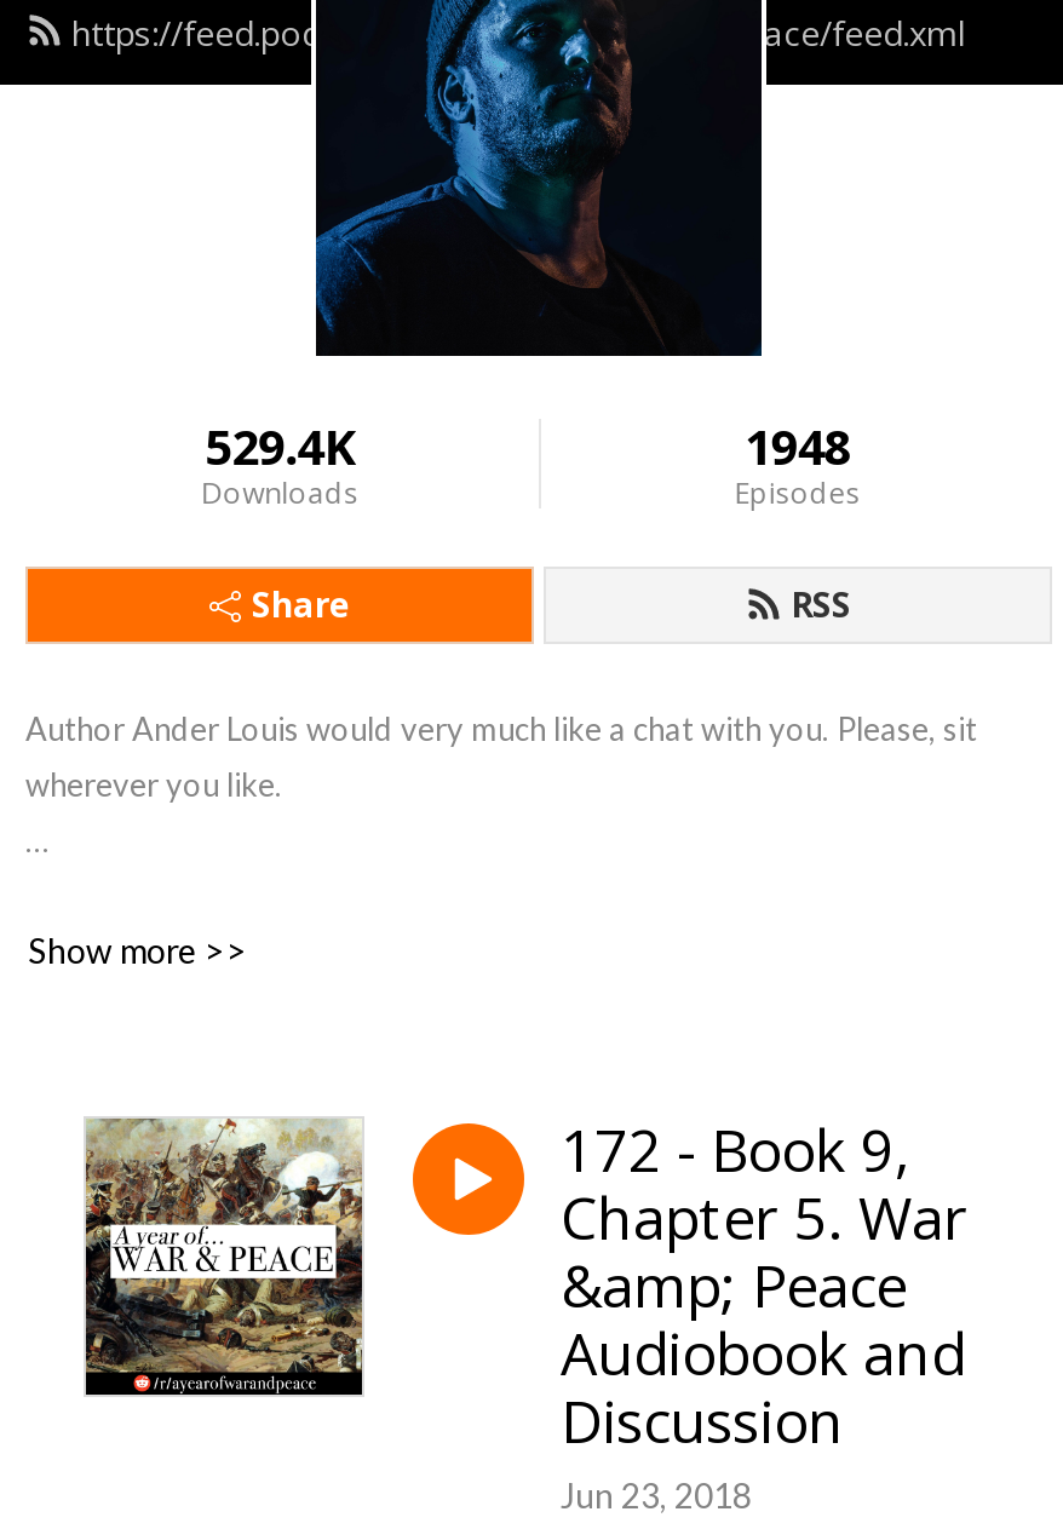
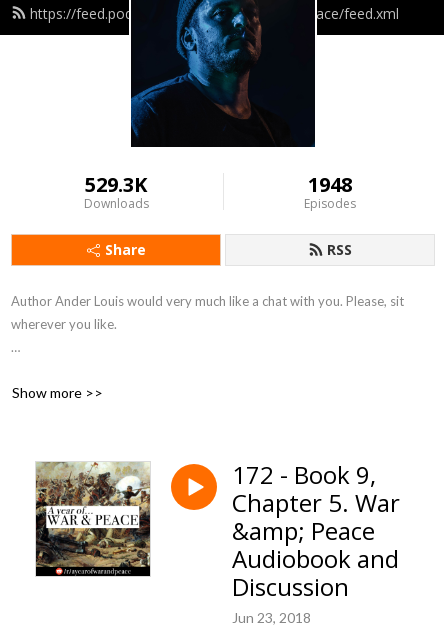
[205,414,355,479] 529.4K -> [85,171,147,198] 529.3K

